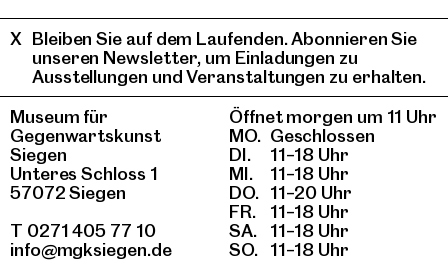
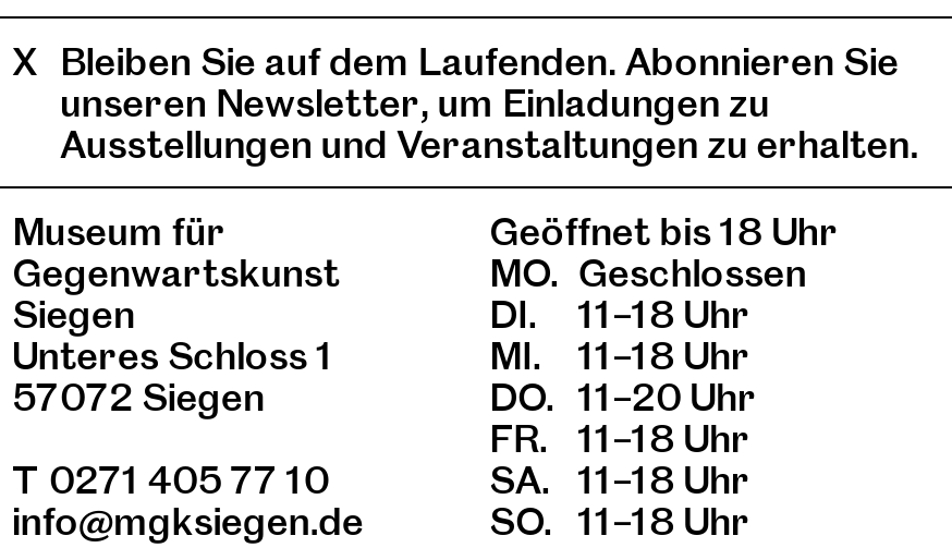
[229,106,437,127] Öffnet morgen um 11 Uhr -> [489,209,839,255] Geöffnet bis 18 Uhr

